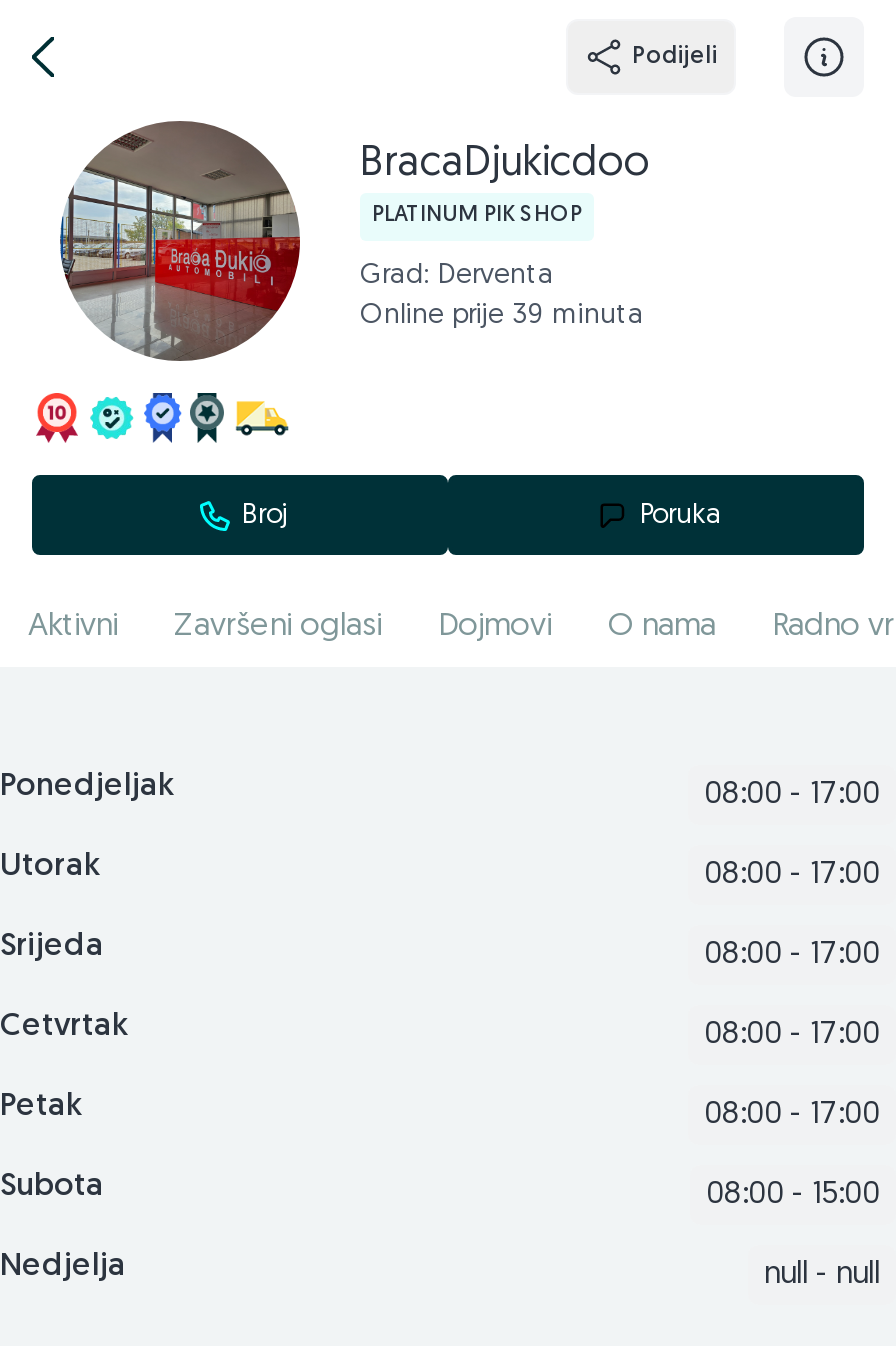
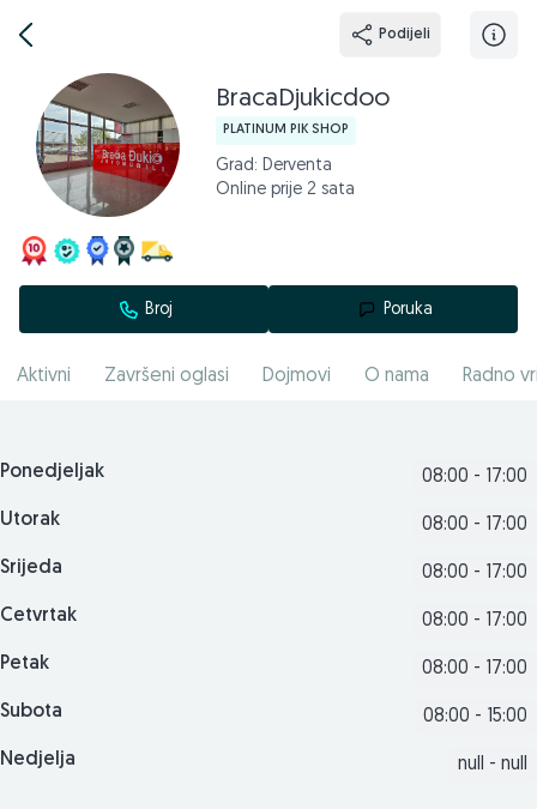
[360,301,644,331] Online prije 39 minuta -> [216,181,355,199] Online prije 2 sata

